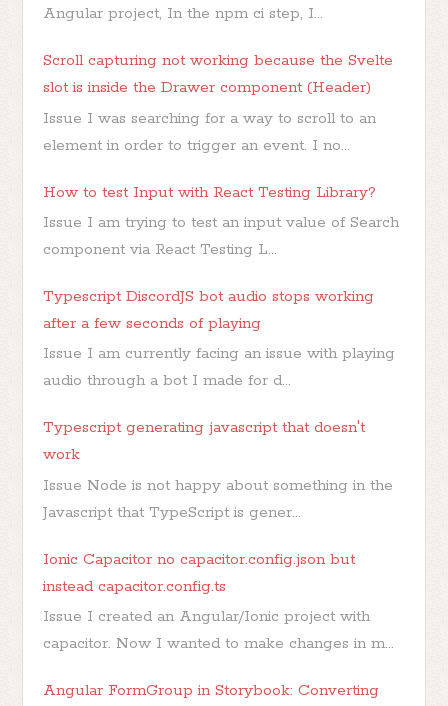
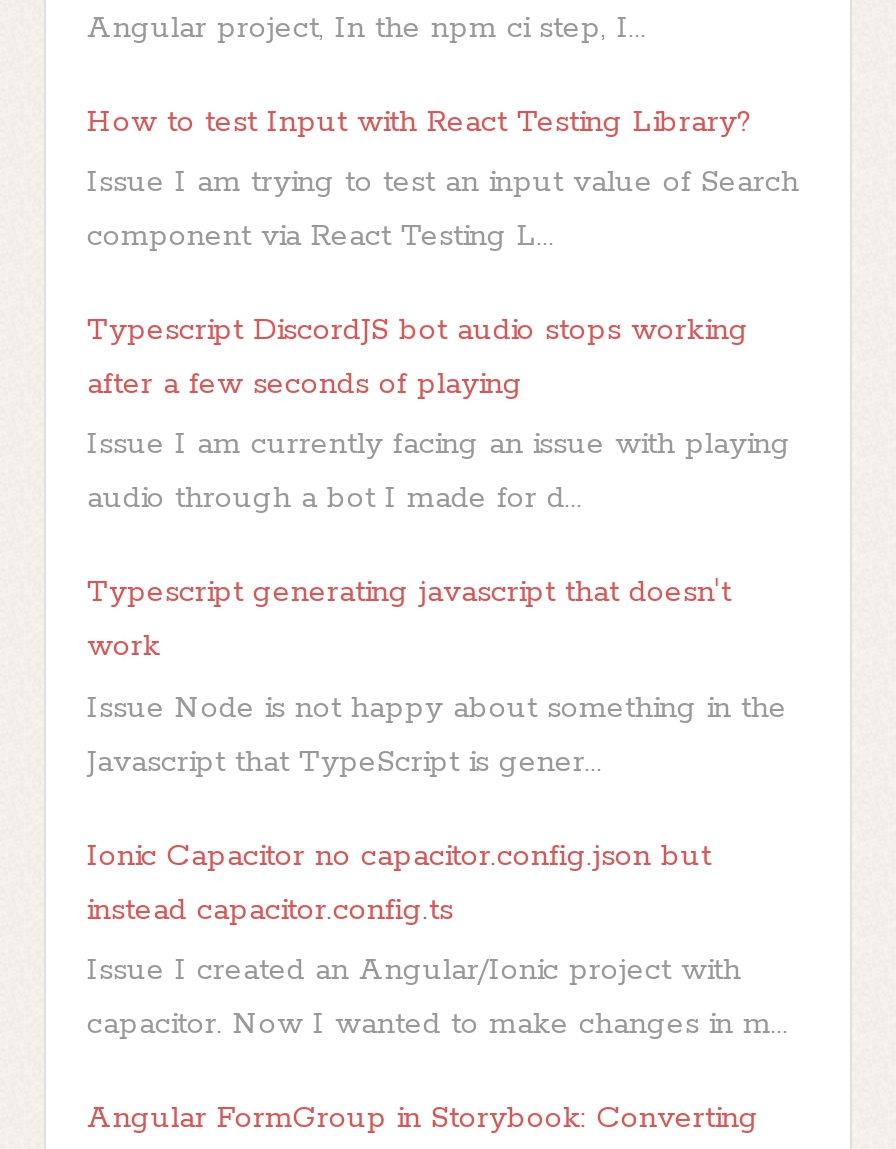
[43,51,393,154] Scroll capturing not working because the Svelte | slot is inside the Drawer component (Header) | Issue I was searching for a way to scroll to an | element in order to trigger an event. I no... -> none

